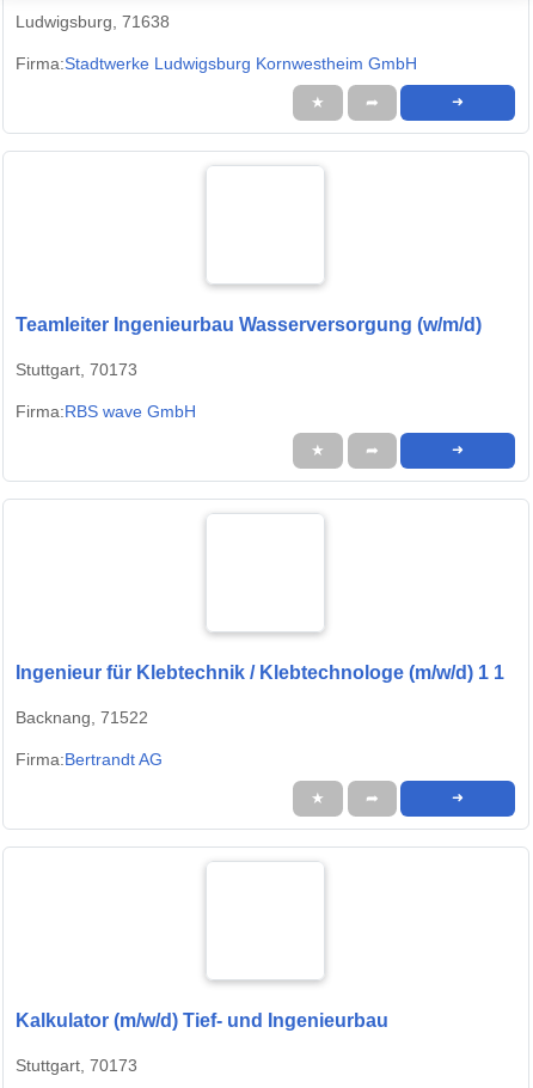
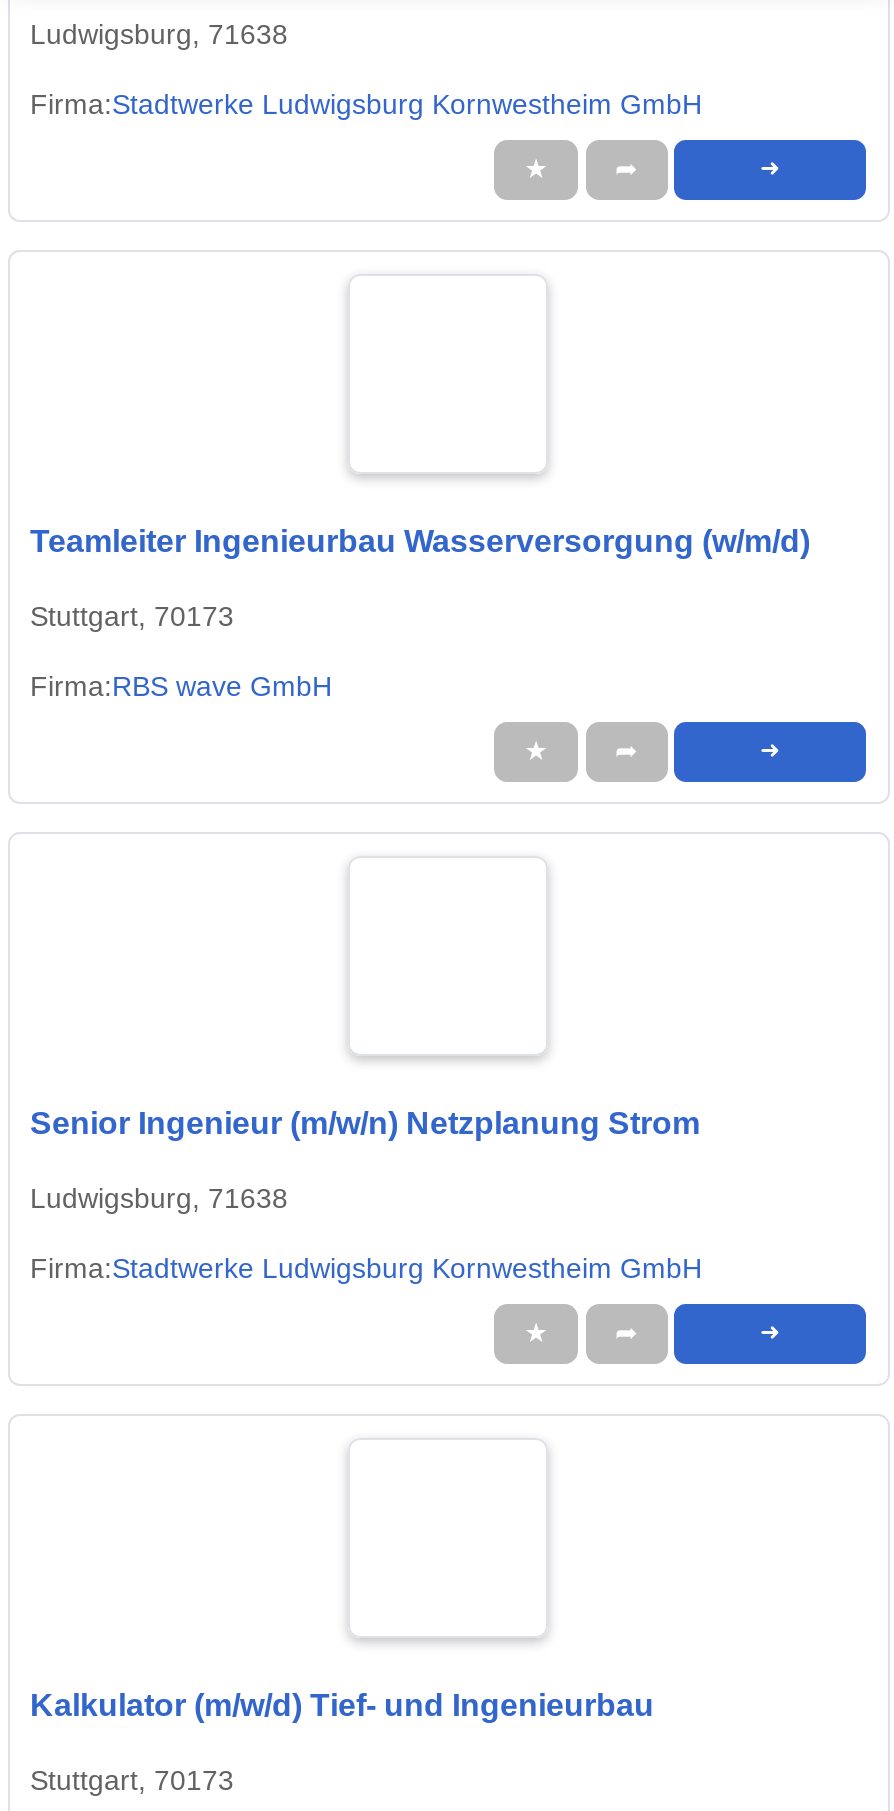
[16,663,504,683] Ingenieur für Klebtechnik / Klebtechnologe (m/w/d) 1 1 -> [30,1107,700,1141] Senior Ingenieur (m/w/n) Netzplanung Strom
[16,708,148,727] Backnang, 71522 -> [30,1182,288,1214] Ludwigsburg, 71638
[16,750,163,769] Firma:Bertrandt AG -> [30,1252,702,1284] Firma:Stadtwerke Ludwigsburg Kornwestheim GmbH

